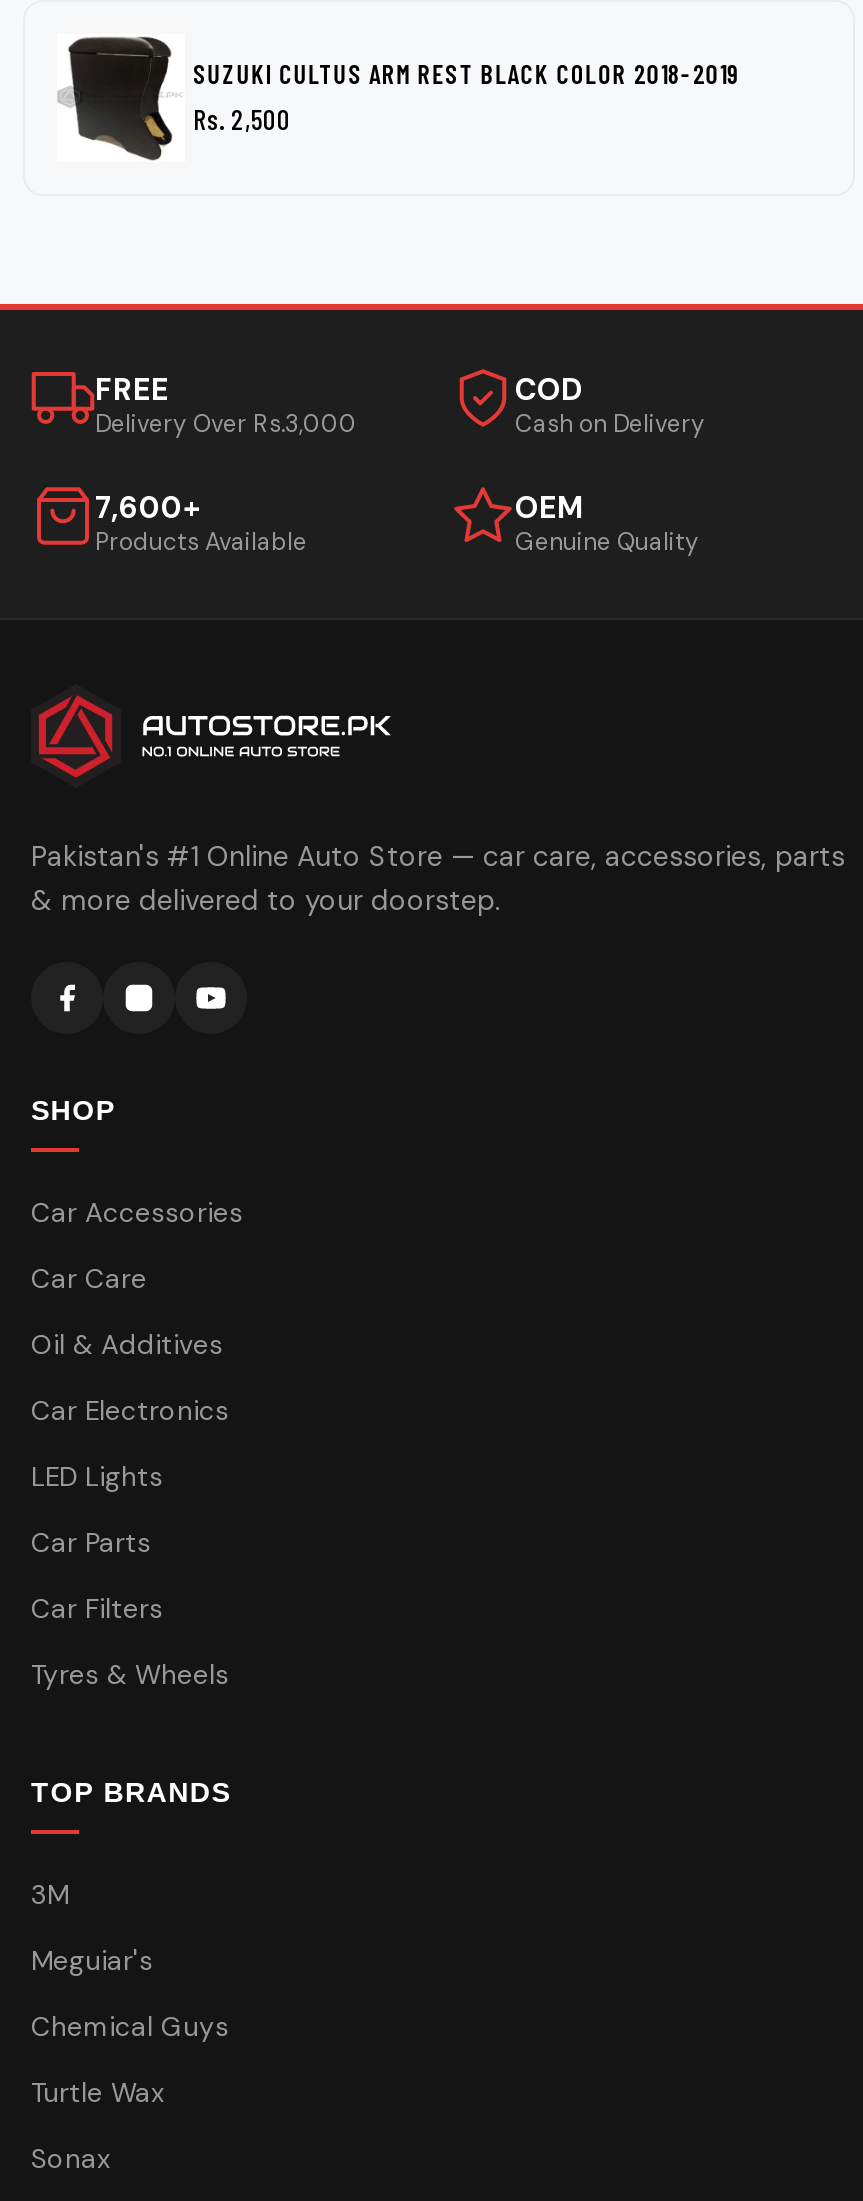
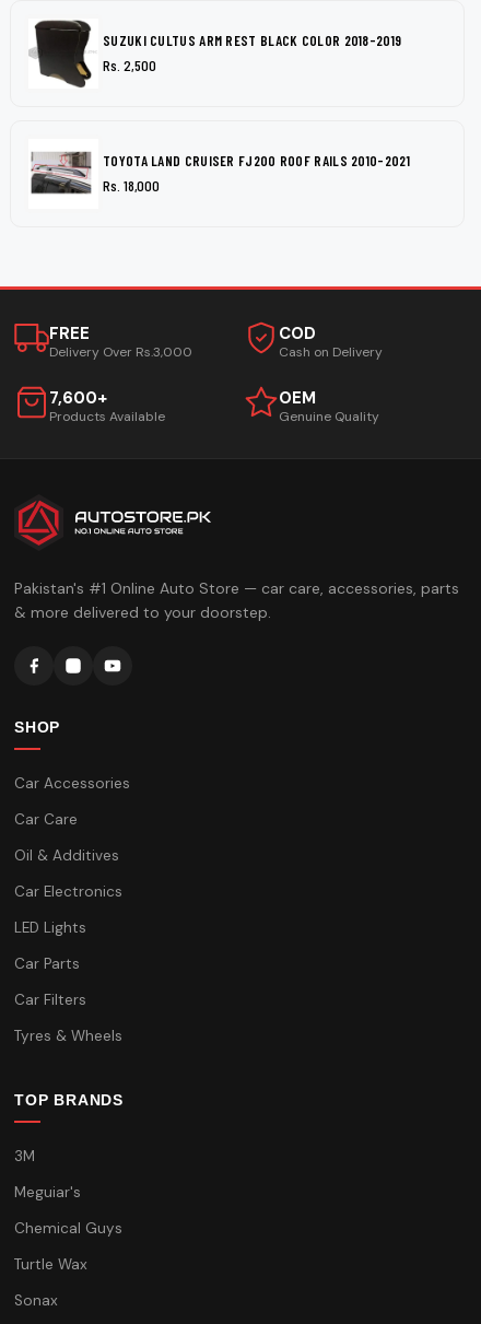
none -> [30,151,410,208] [image] | TOYOTA LAND CRUISER FJ200 ROOF RAILS 2010-2021 | Rs. 18,000

